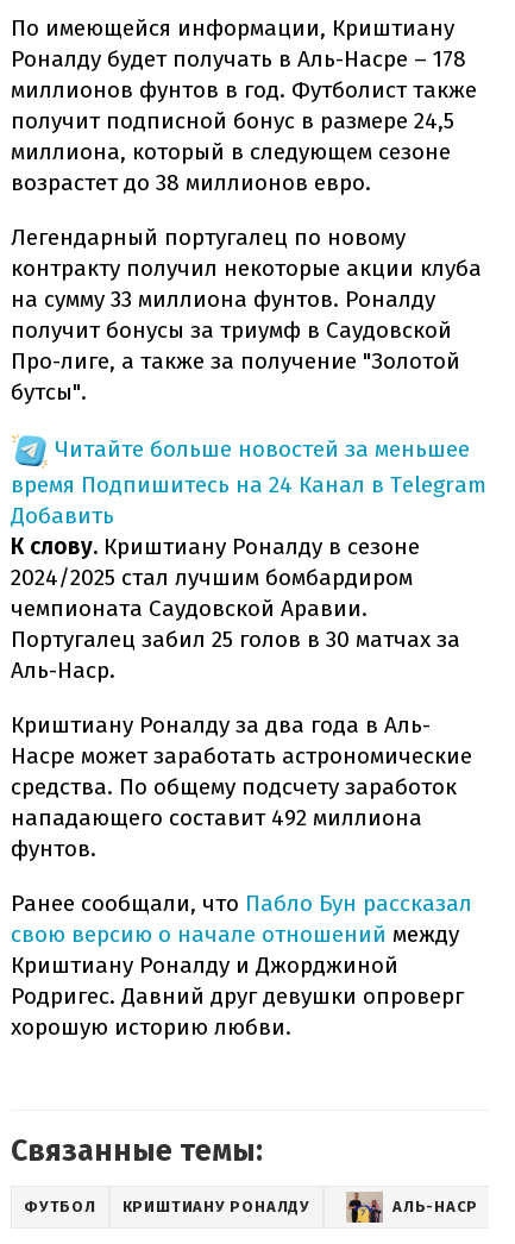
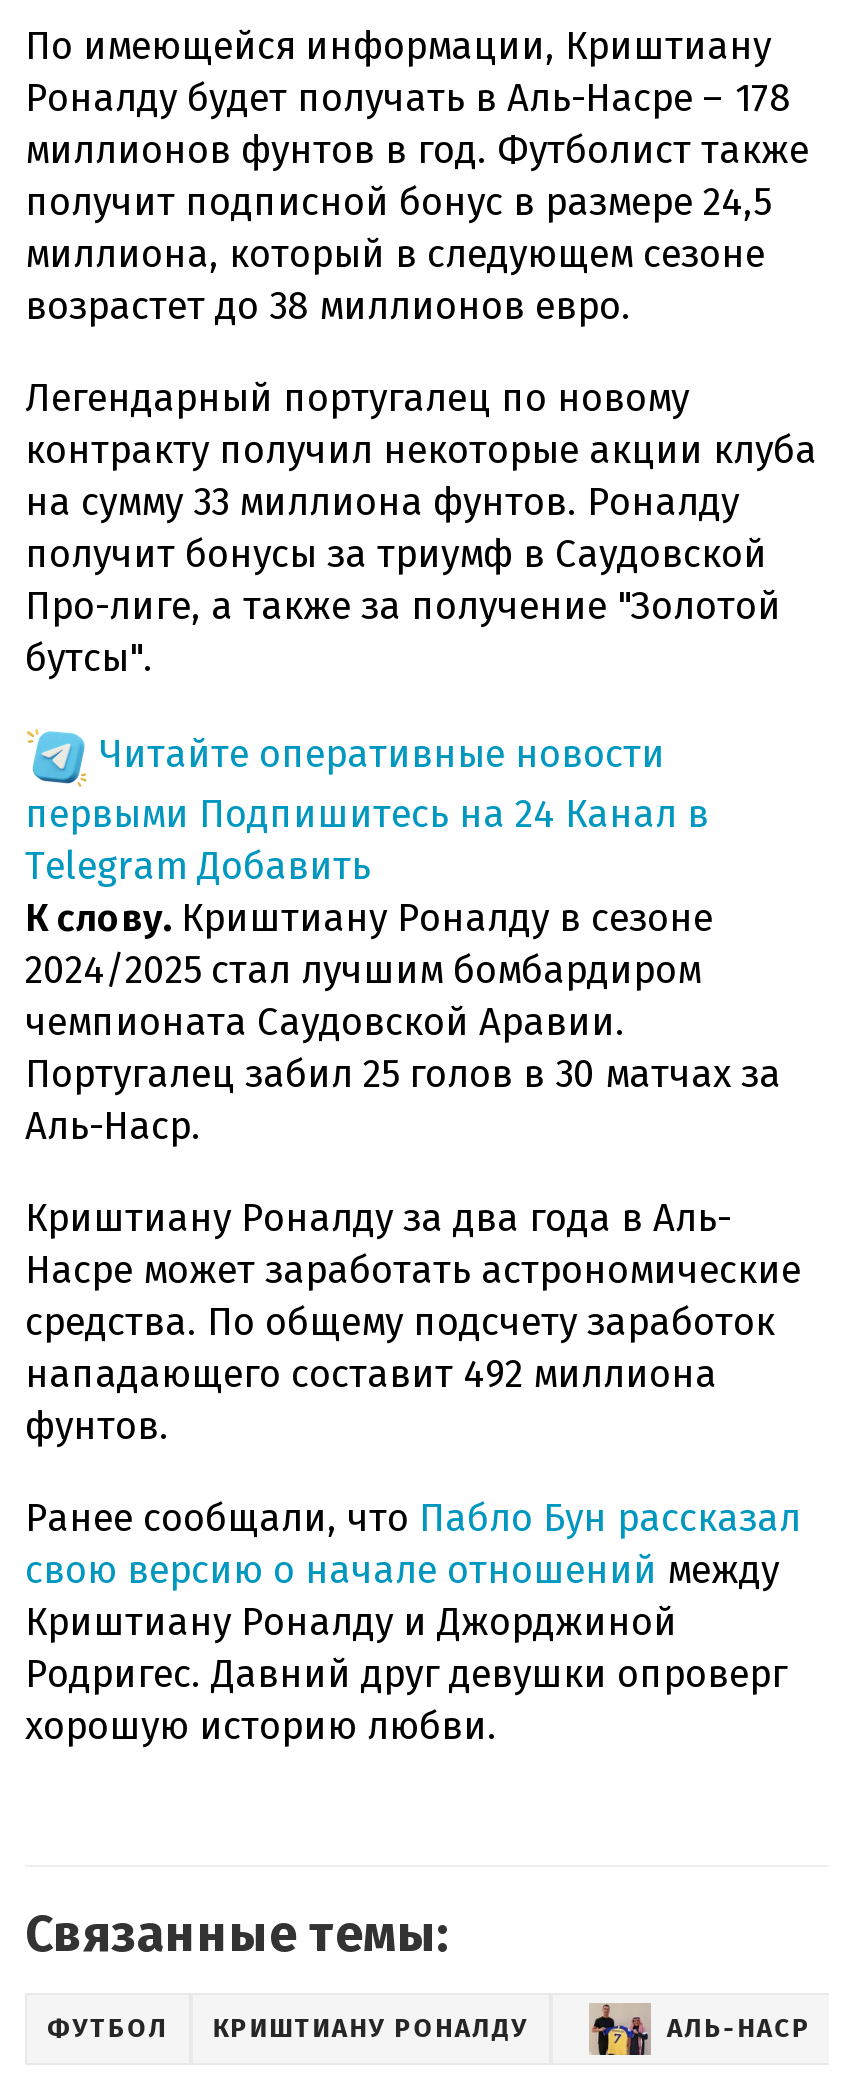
[11,435,486,529] Читайте больше новостей за меньшее | время Подпишитесь на 24 Канал в Telegram | Добавить -> [25,730,709,888] Читайте оперативные новости | первыми Подпишитесь на 24 Канал в | Telegram Добавить

